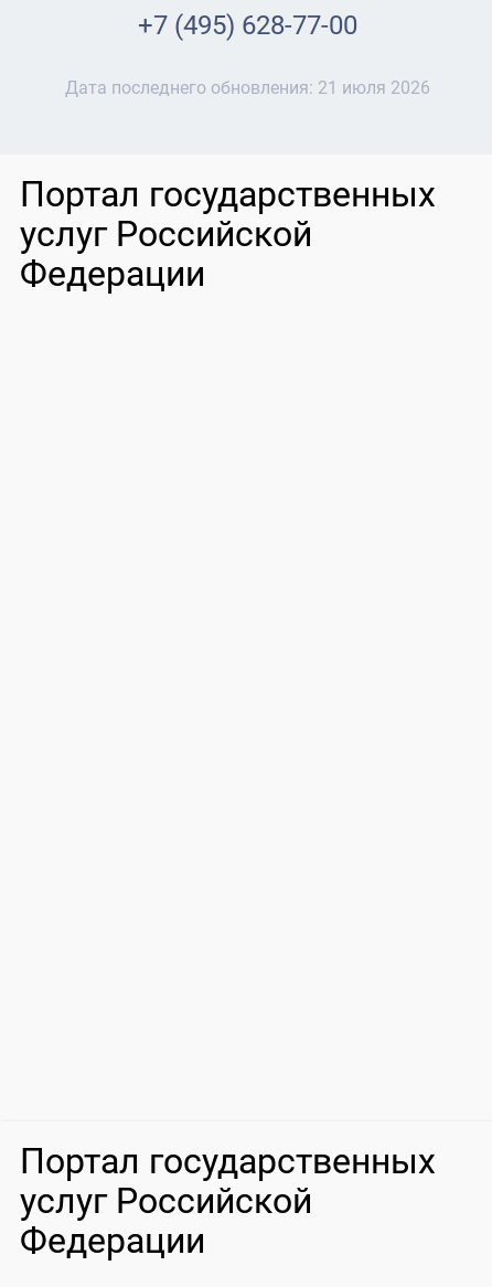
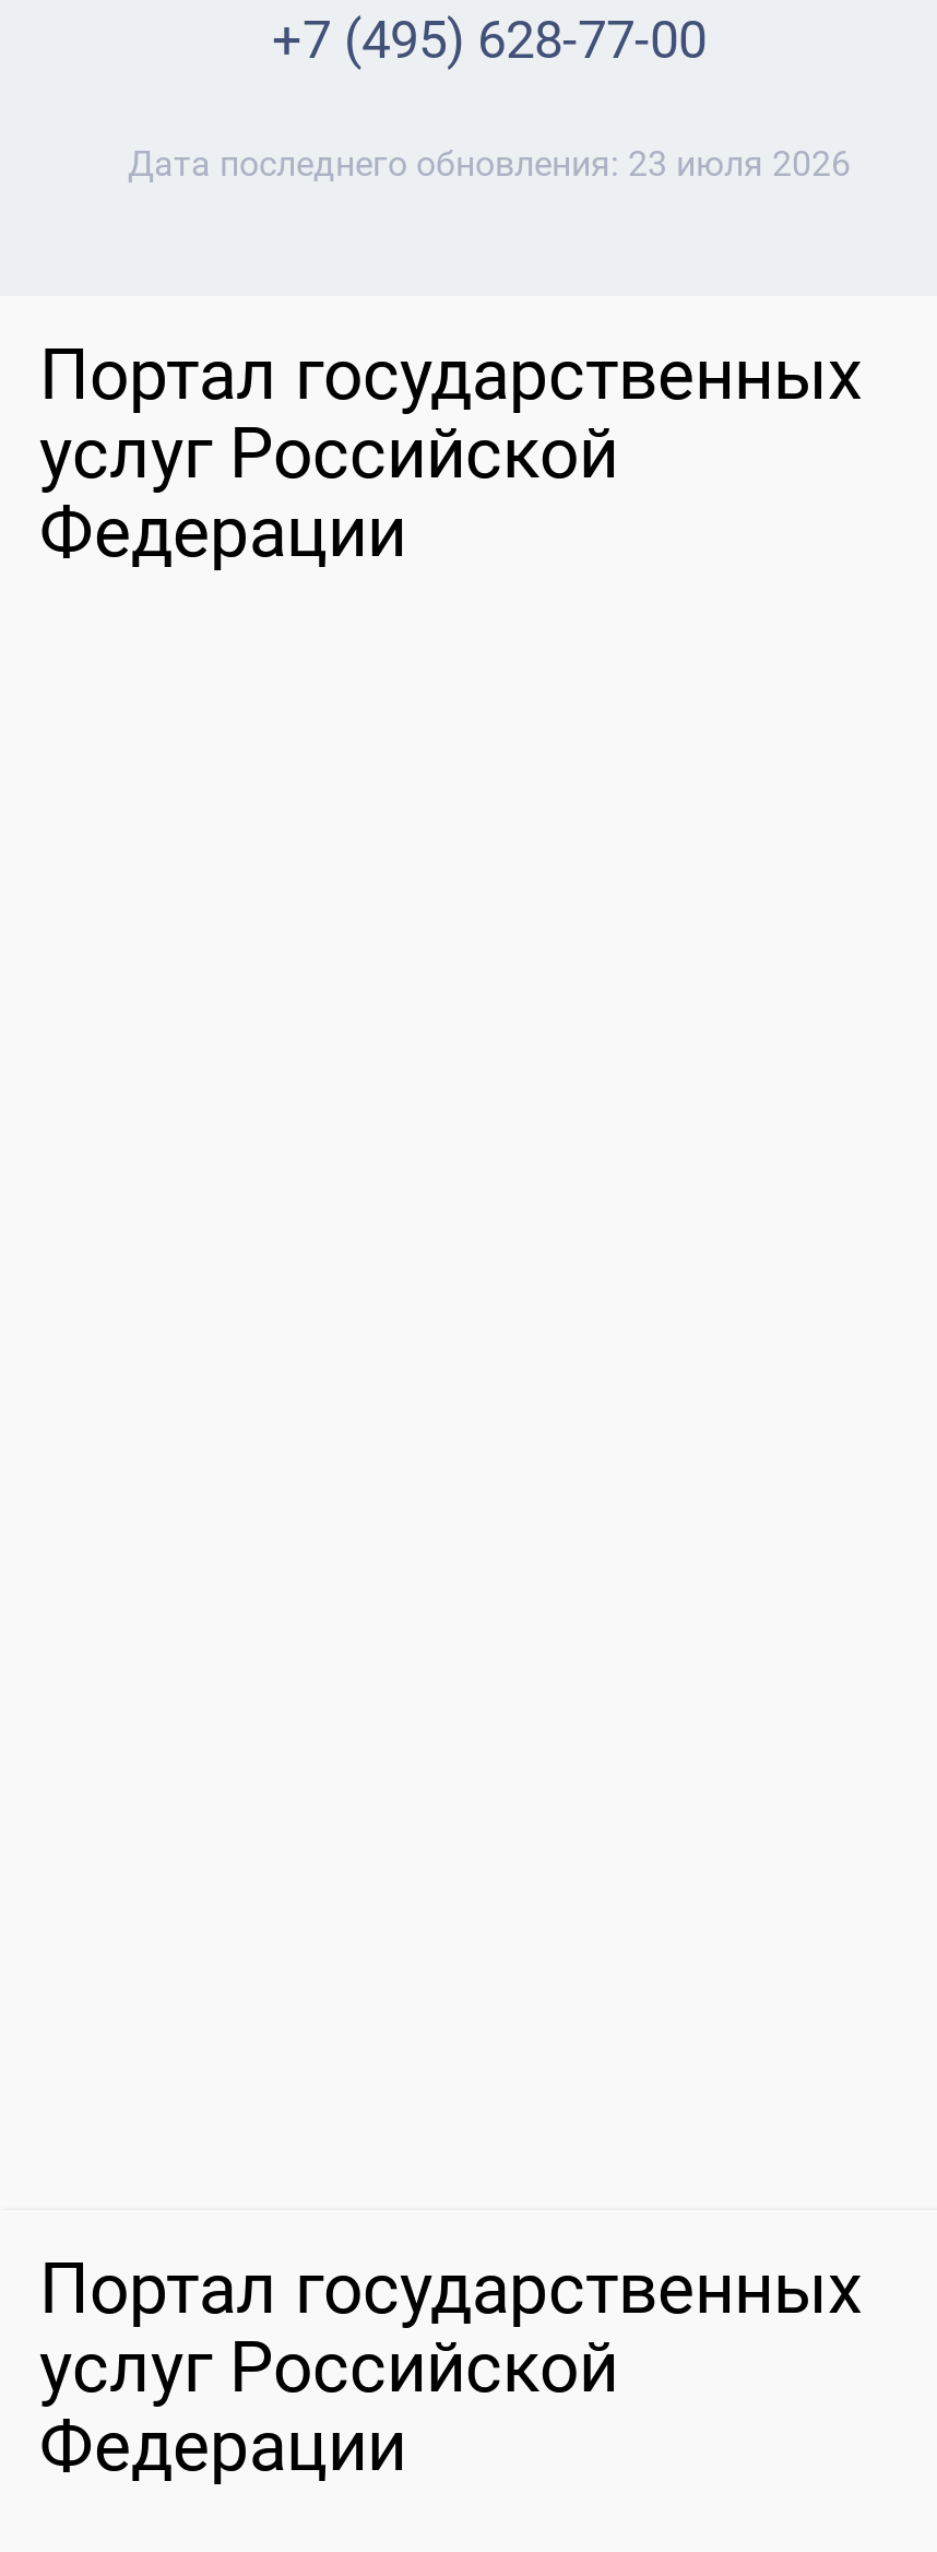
[65,77,430,98] Дата последнего обновления: 21 июля 2026 -> [128,143,851,185] Дата последнего обновления: 23 июля 2026

